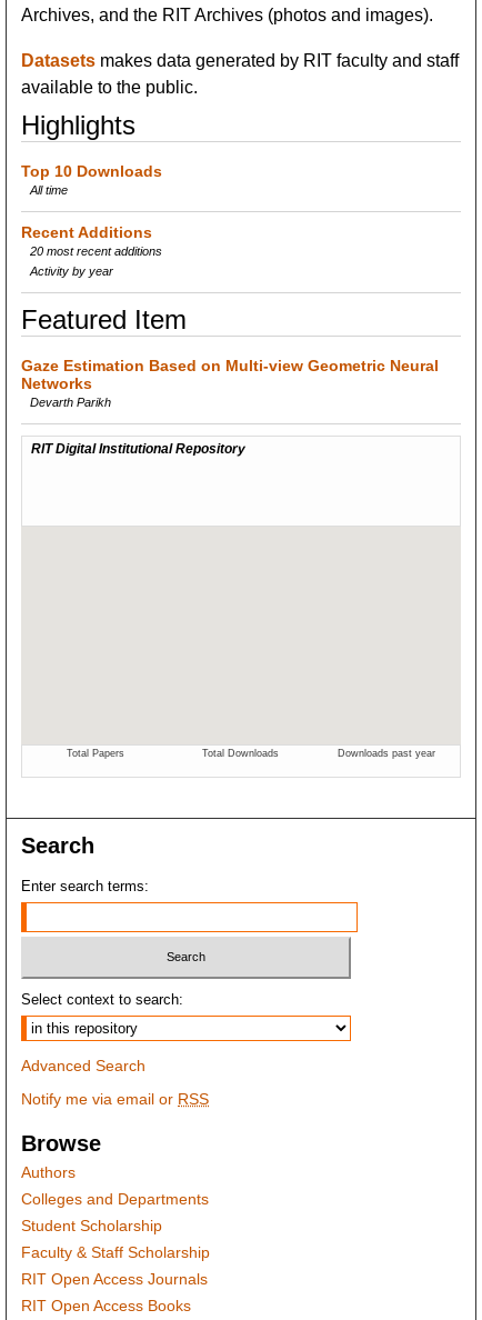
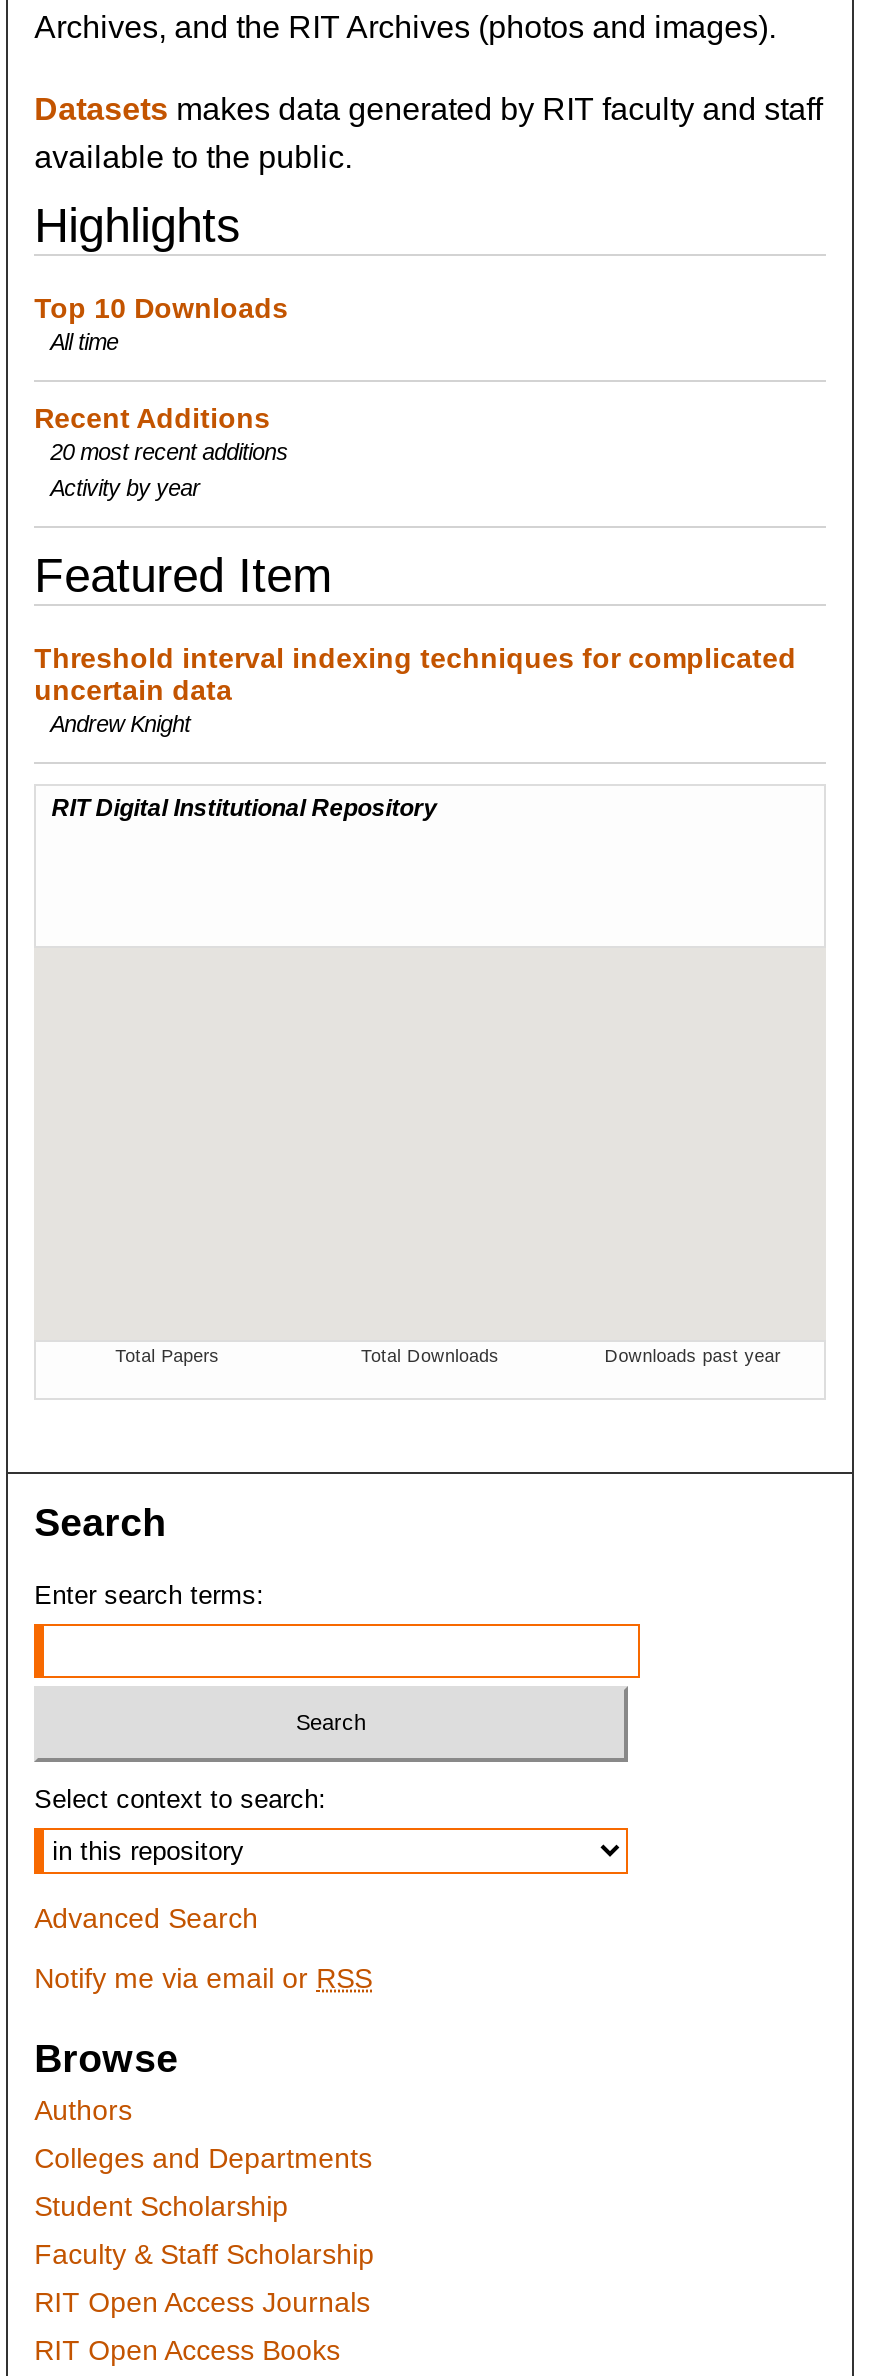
[21,356,439,409] Gaze Estimation Based on Multi-view Geometric Neural | Networks | Devarth Parikh -> [34,642,796,736] Threshold interval indexing techniques for complicated | uncertain data | Andrew Knight

